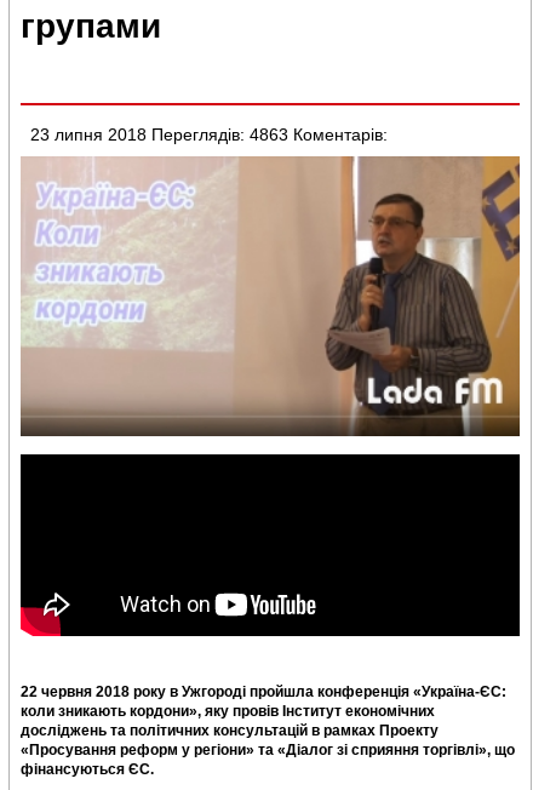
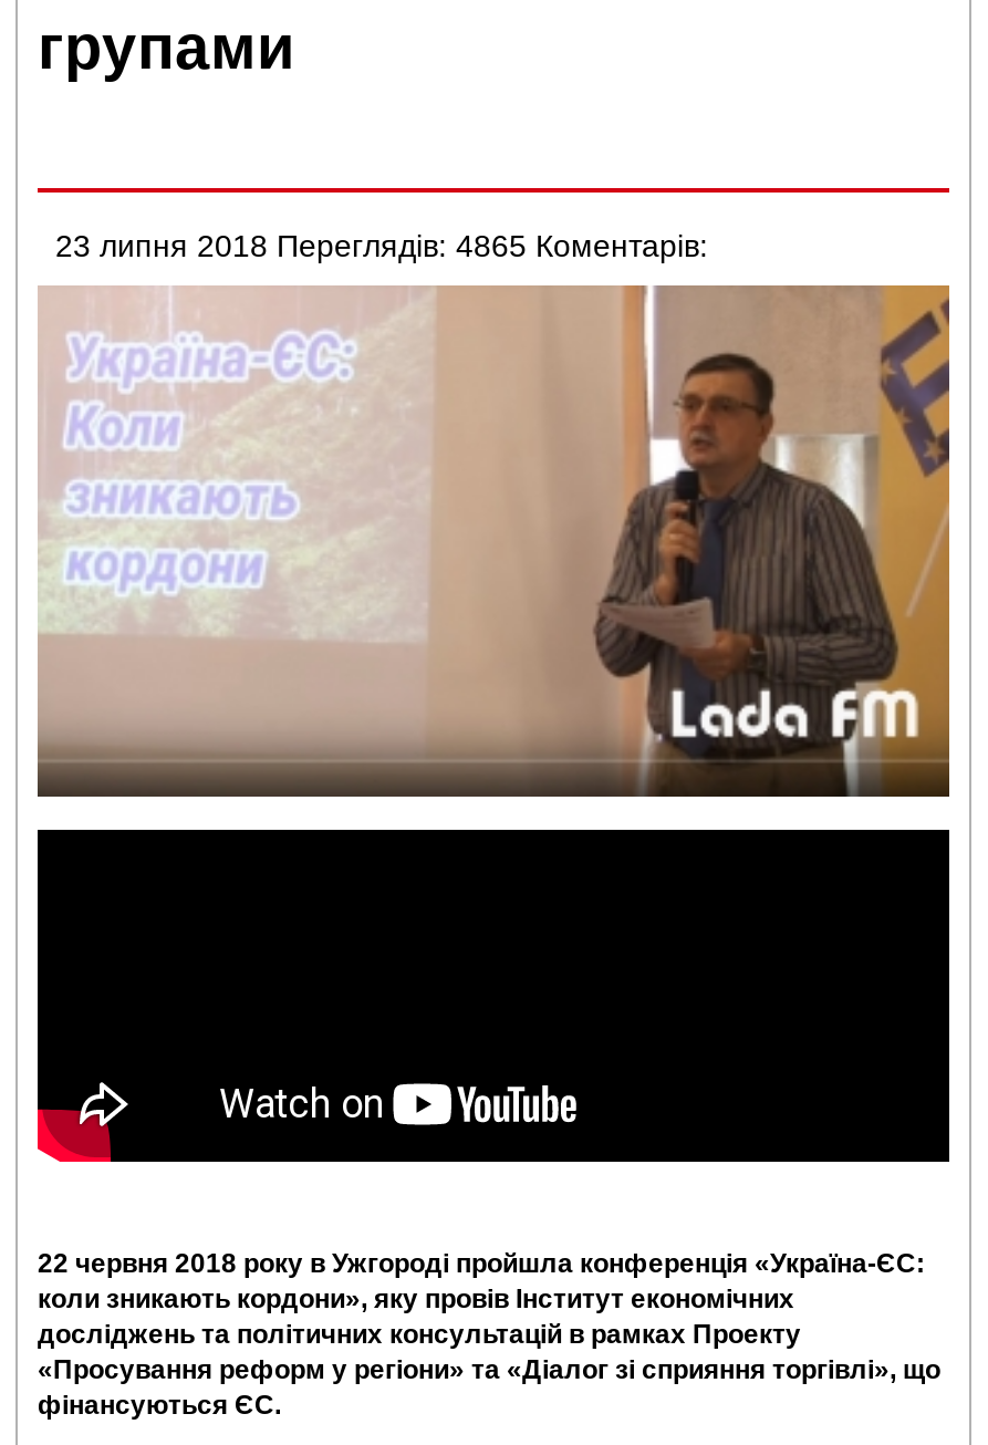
[30,125,388,144] 23 липня 2018 Переглядів: 4863 Коментарів: -> [55,228,708,264] 23 липня 2018 Переглядів: 4865 Коментарів:

